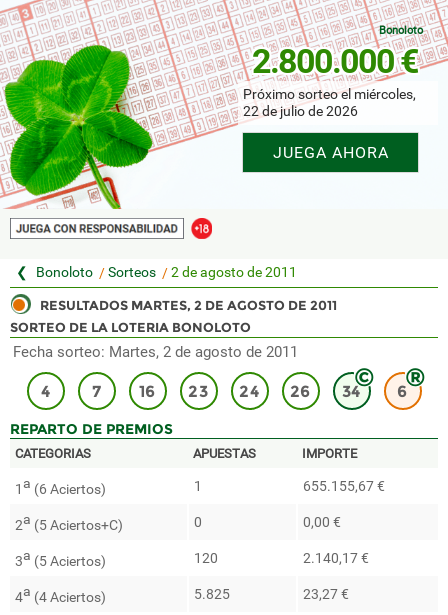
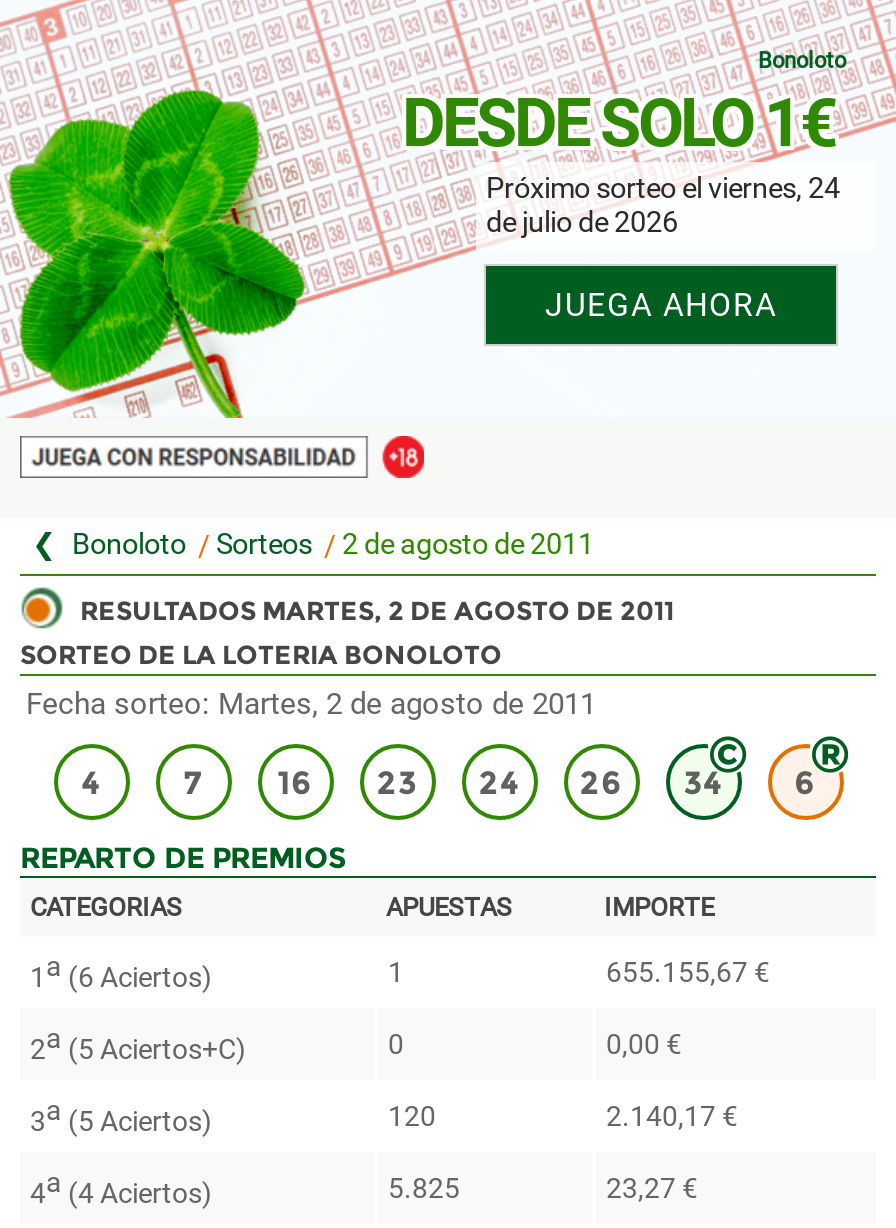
[243,42,418,120] 2.800.000 € | Próximo sorteo el miércoles, | 22 de julio de 2026 -> [402,84,840,240] DESDE SOLO 1€ | Próximo sorteo el viernes, 24 | de julio de 2026

